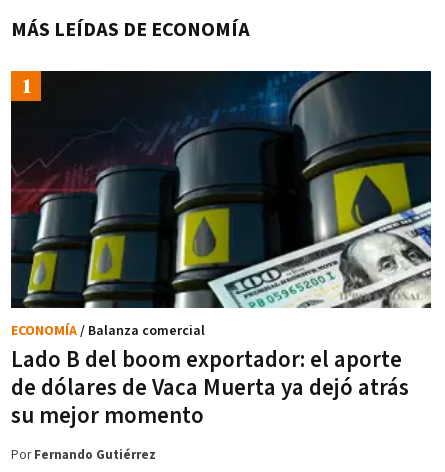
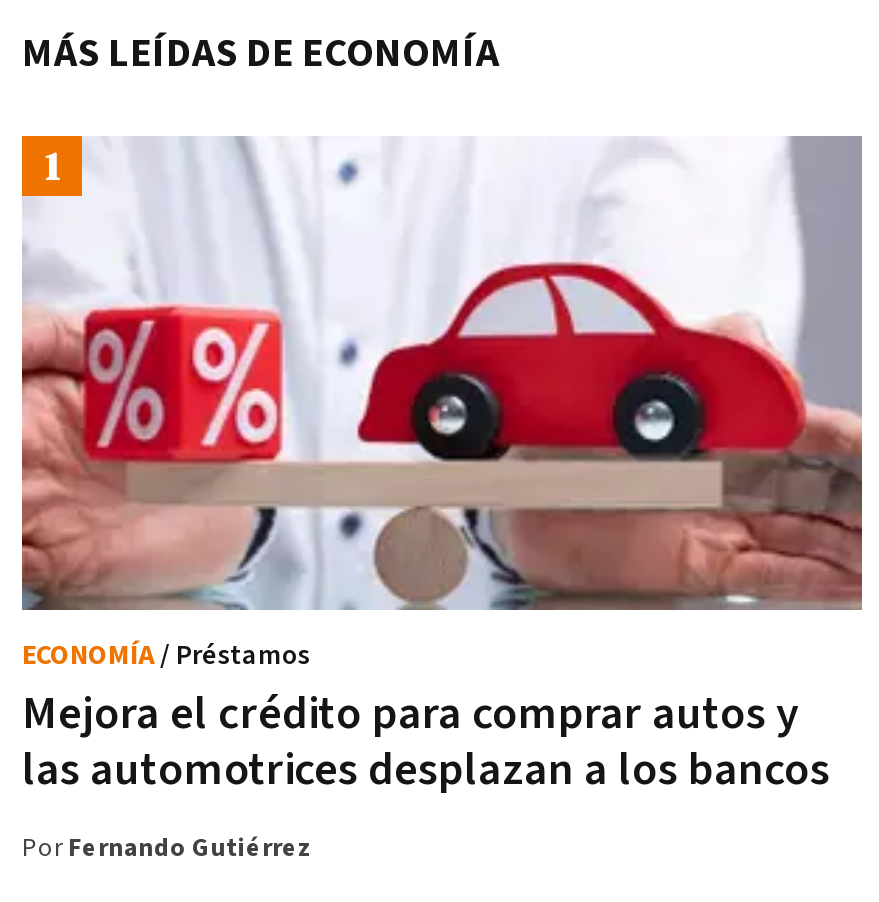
[10,70,431,340] [image] | ECONOMÍA / Balanza comercial -> [20,136,862,673] [image] | ECONOMÍA / Préstamos
[11,345,409,431] Lado B del boom exportador: el aporte | de dólares de Vaca Muerta ya dejó atrás | su mejor momento -> [22,683,830,799] Mejora el crédito para comprar autos y | las automotrices desplazan a los bancos

